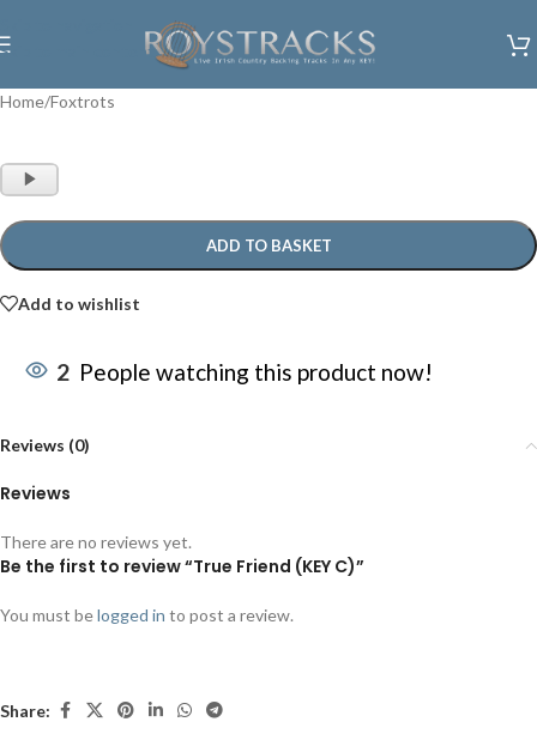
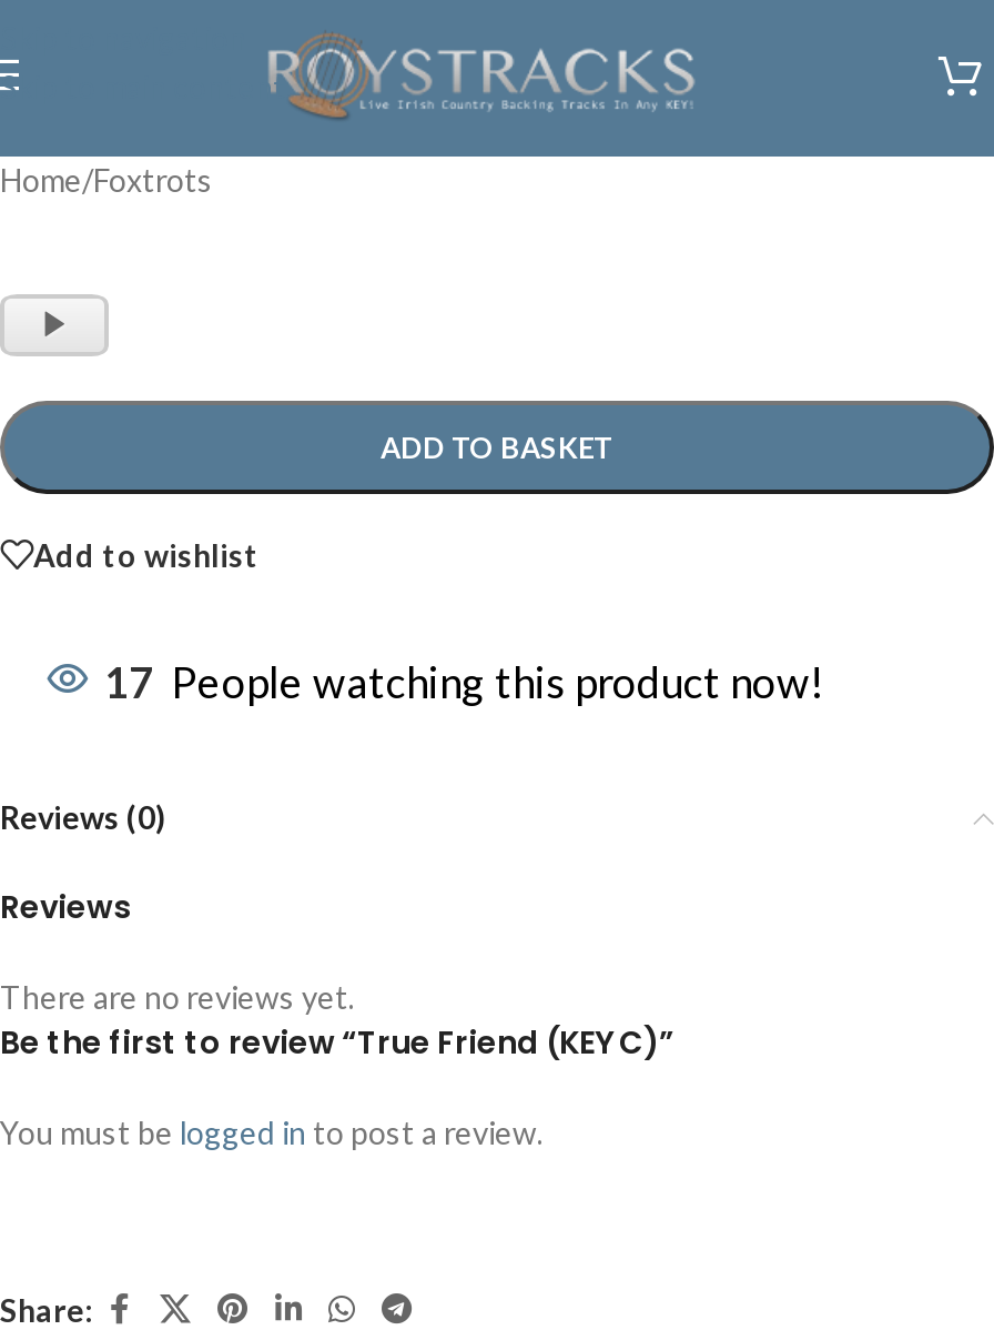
[56,358,433,386] 2 People watching this product now! -> [104,656,825,707] 17 People watching this product now!

